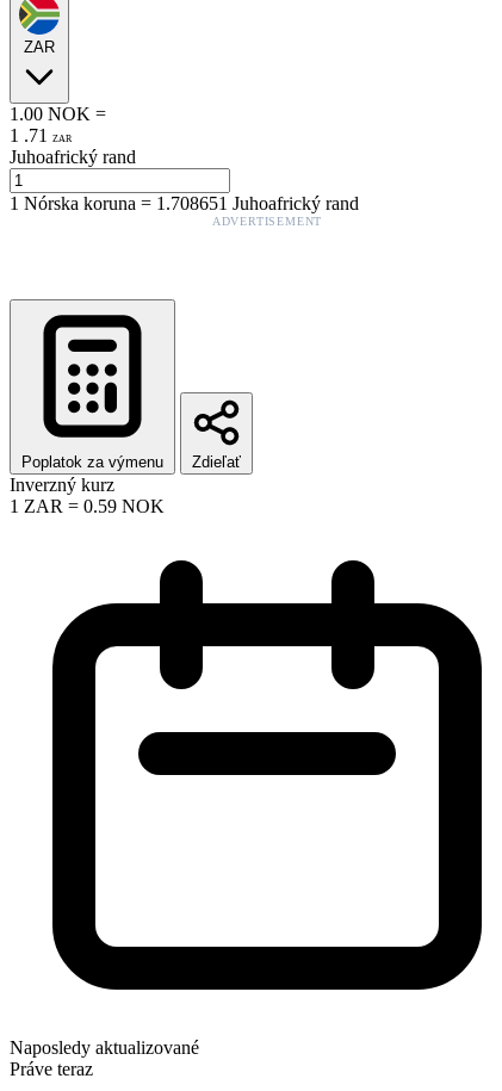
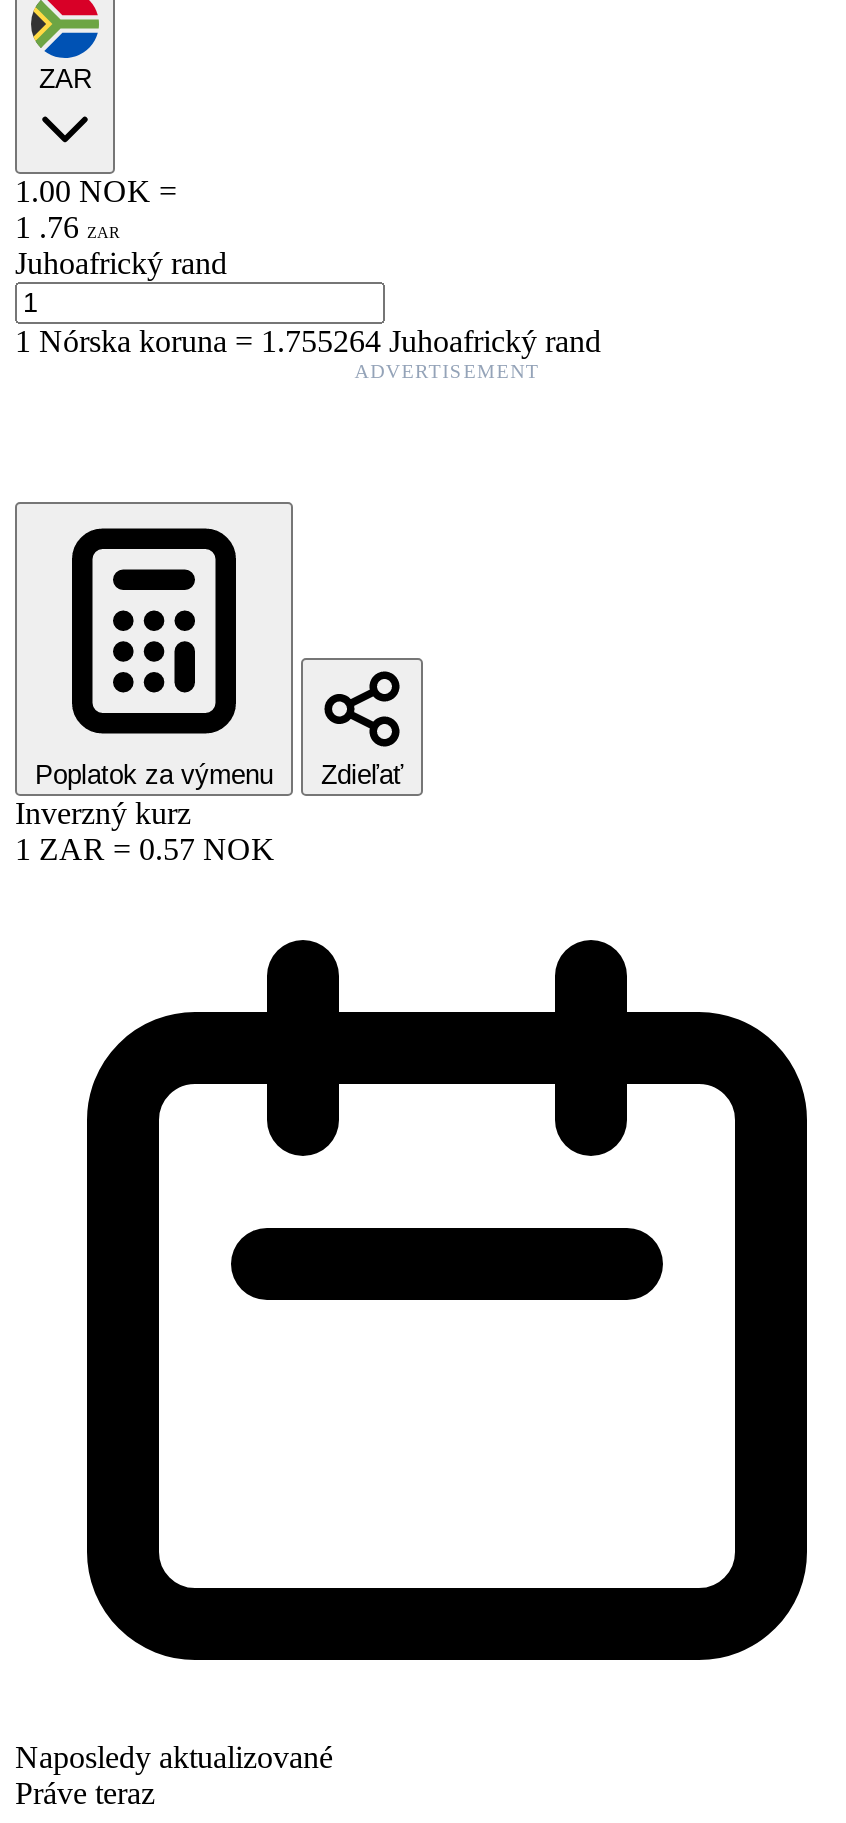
[10,125,72,145] 1 . 71 ZAR -> [15,210,119,244] 1 . 76 ZAR
[10,193,359,213] 1Nórska koruna=1.708651 Juhoafrický rand -> [15,324,601,358] 1Nórska koruna=1.755264 Juhoafrický rand
[10,496,165,516] 1 ZAR = 0.59 NOK -> [15,832,275,866] 1 ZAR = 0.57 NOK

